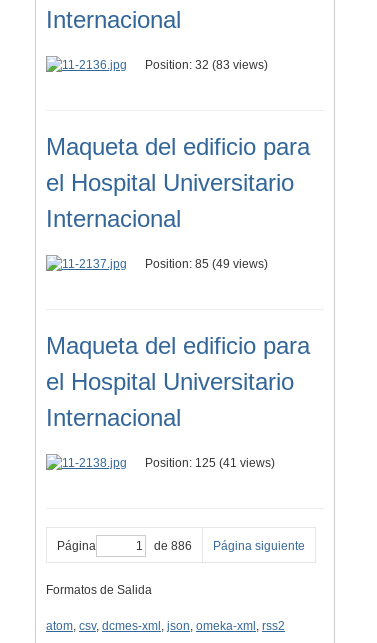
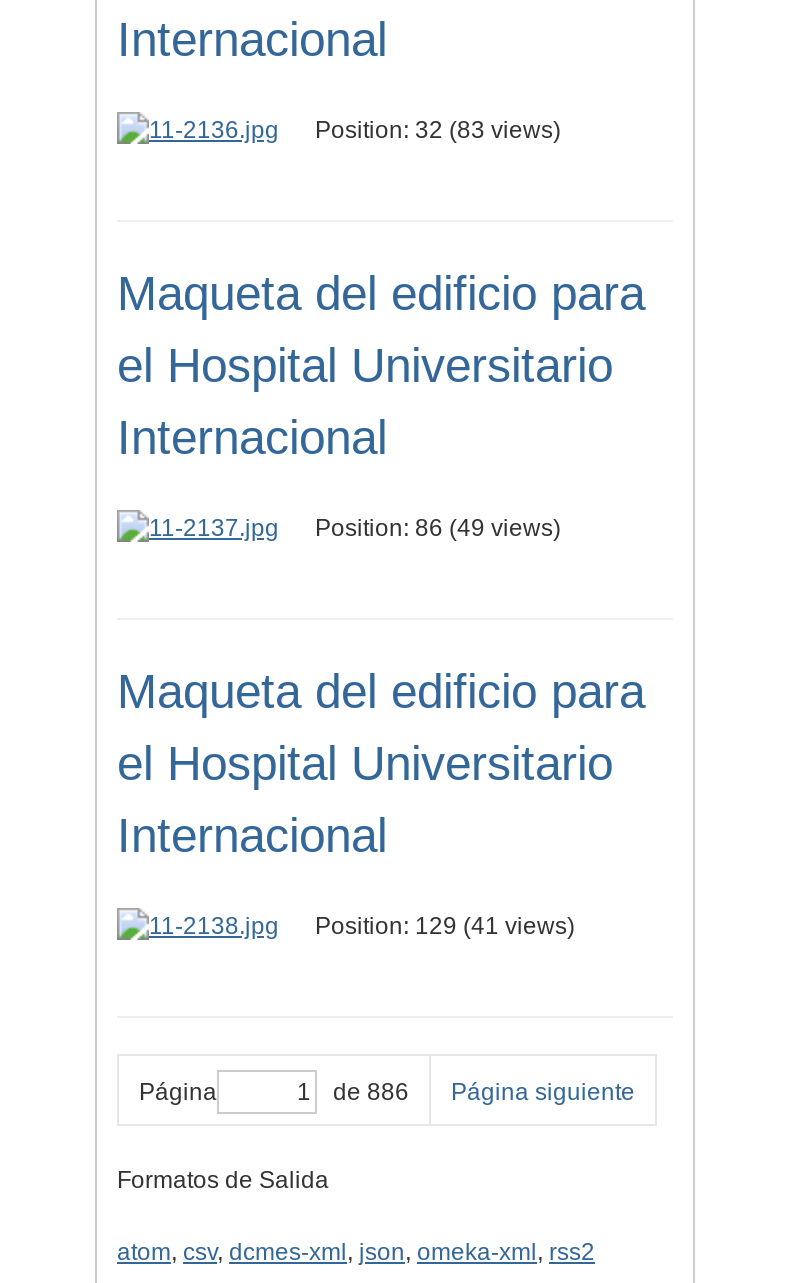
[145,257,268,271] Position: 85 (49 views) -> [315,514,561,542] Position: 86 (49 views)
[145,456,275,470] Position: 125 (41 views) -> [315,912,575,940] Position: 129 (41 views)

